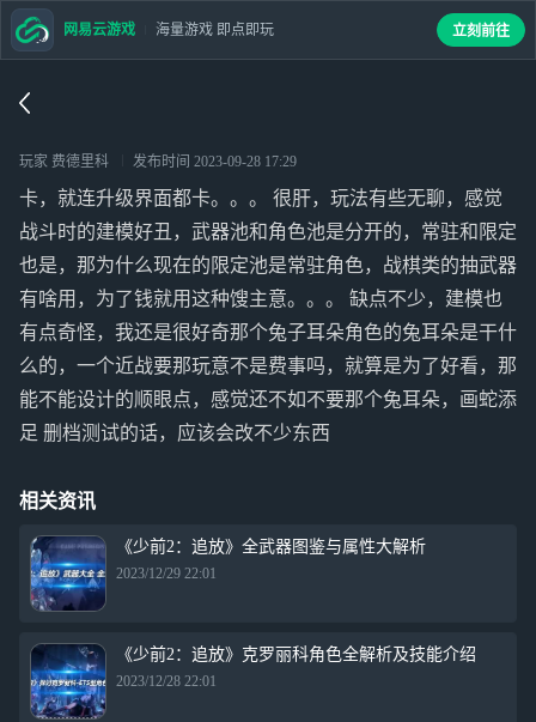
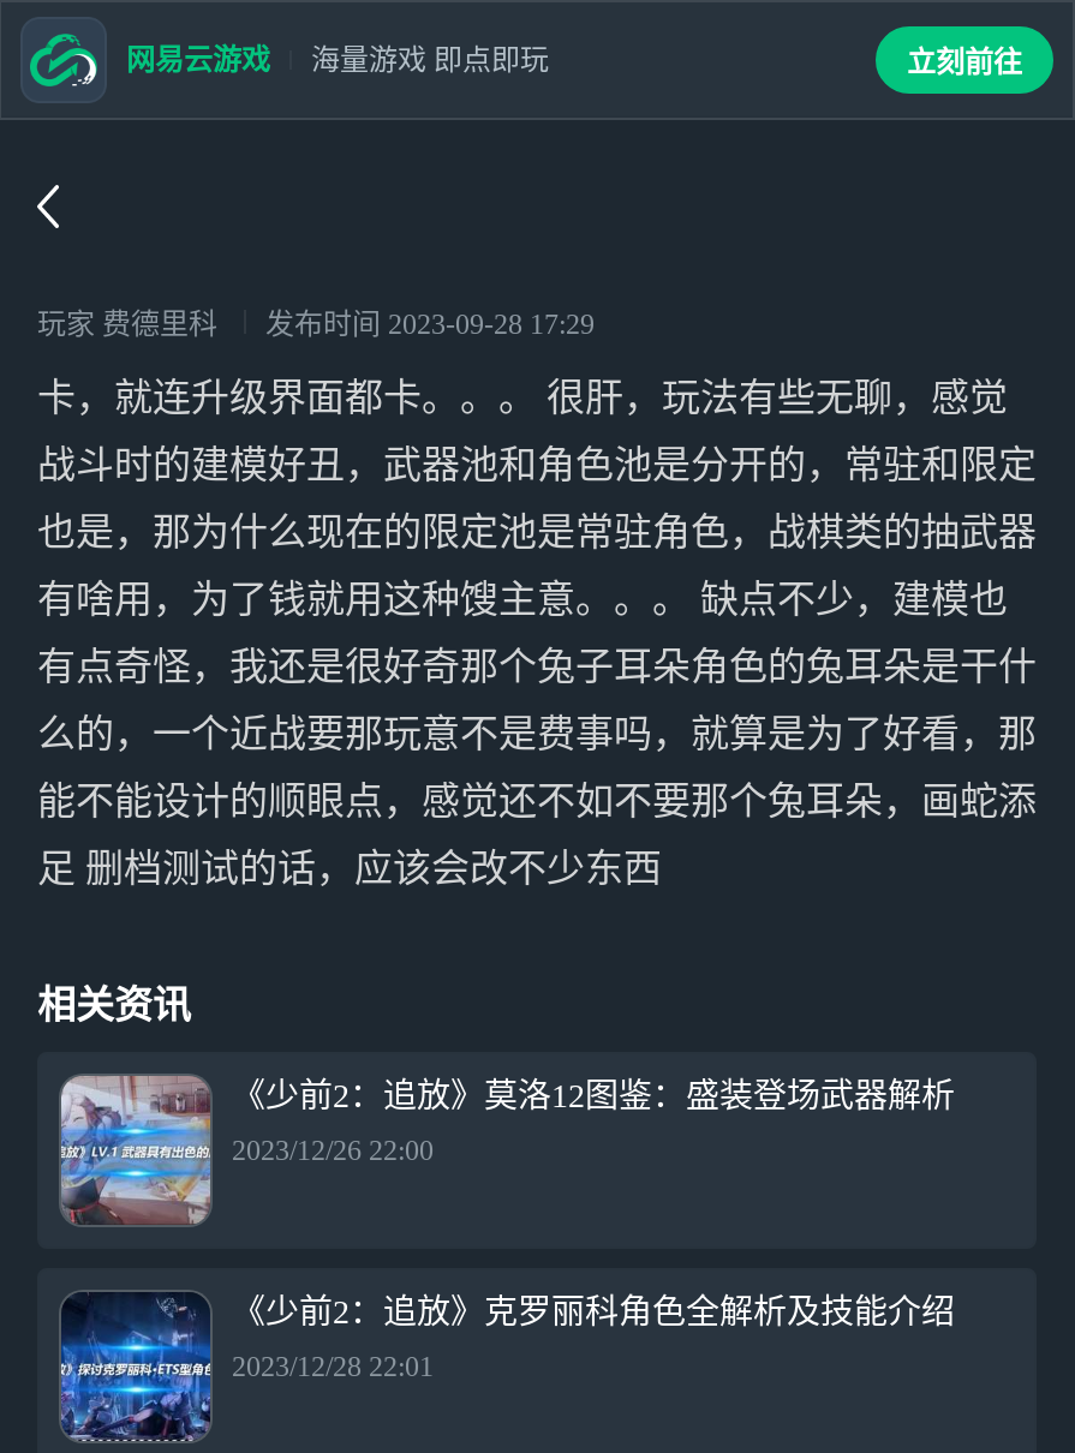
[30,536,426,612] [image] | 《少前2：追放》全武器图鉴与属性大解析 -> [59,1074,955,1227] [image] | 《少前2：追放》莫洛12图鉴：盛装登场武器解析
[116,565,217,582] 2023/12/29 22:01 -> [232,1134,434,1167] 2023/12/26 22:00

